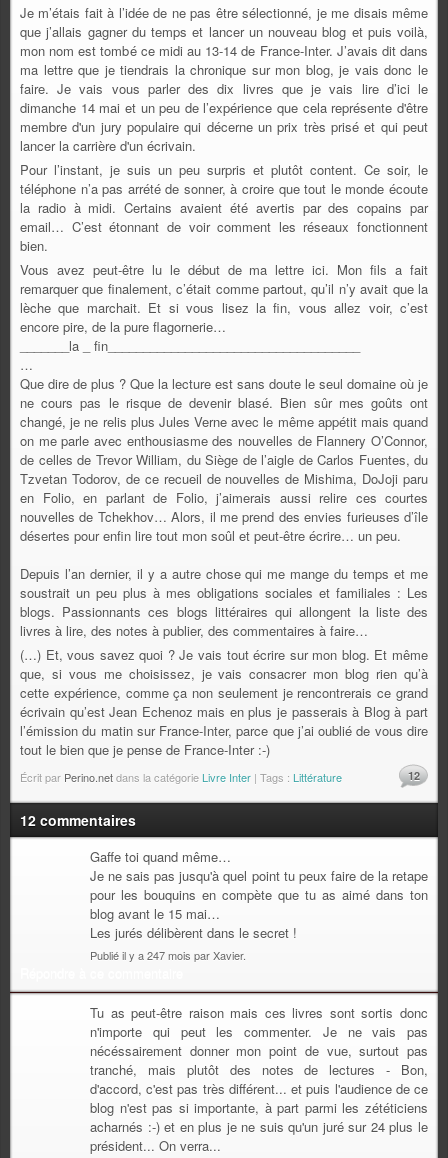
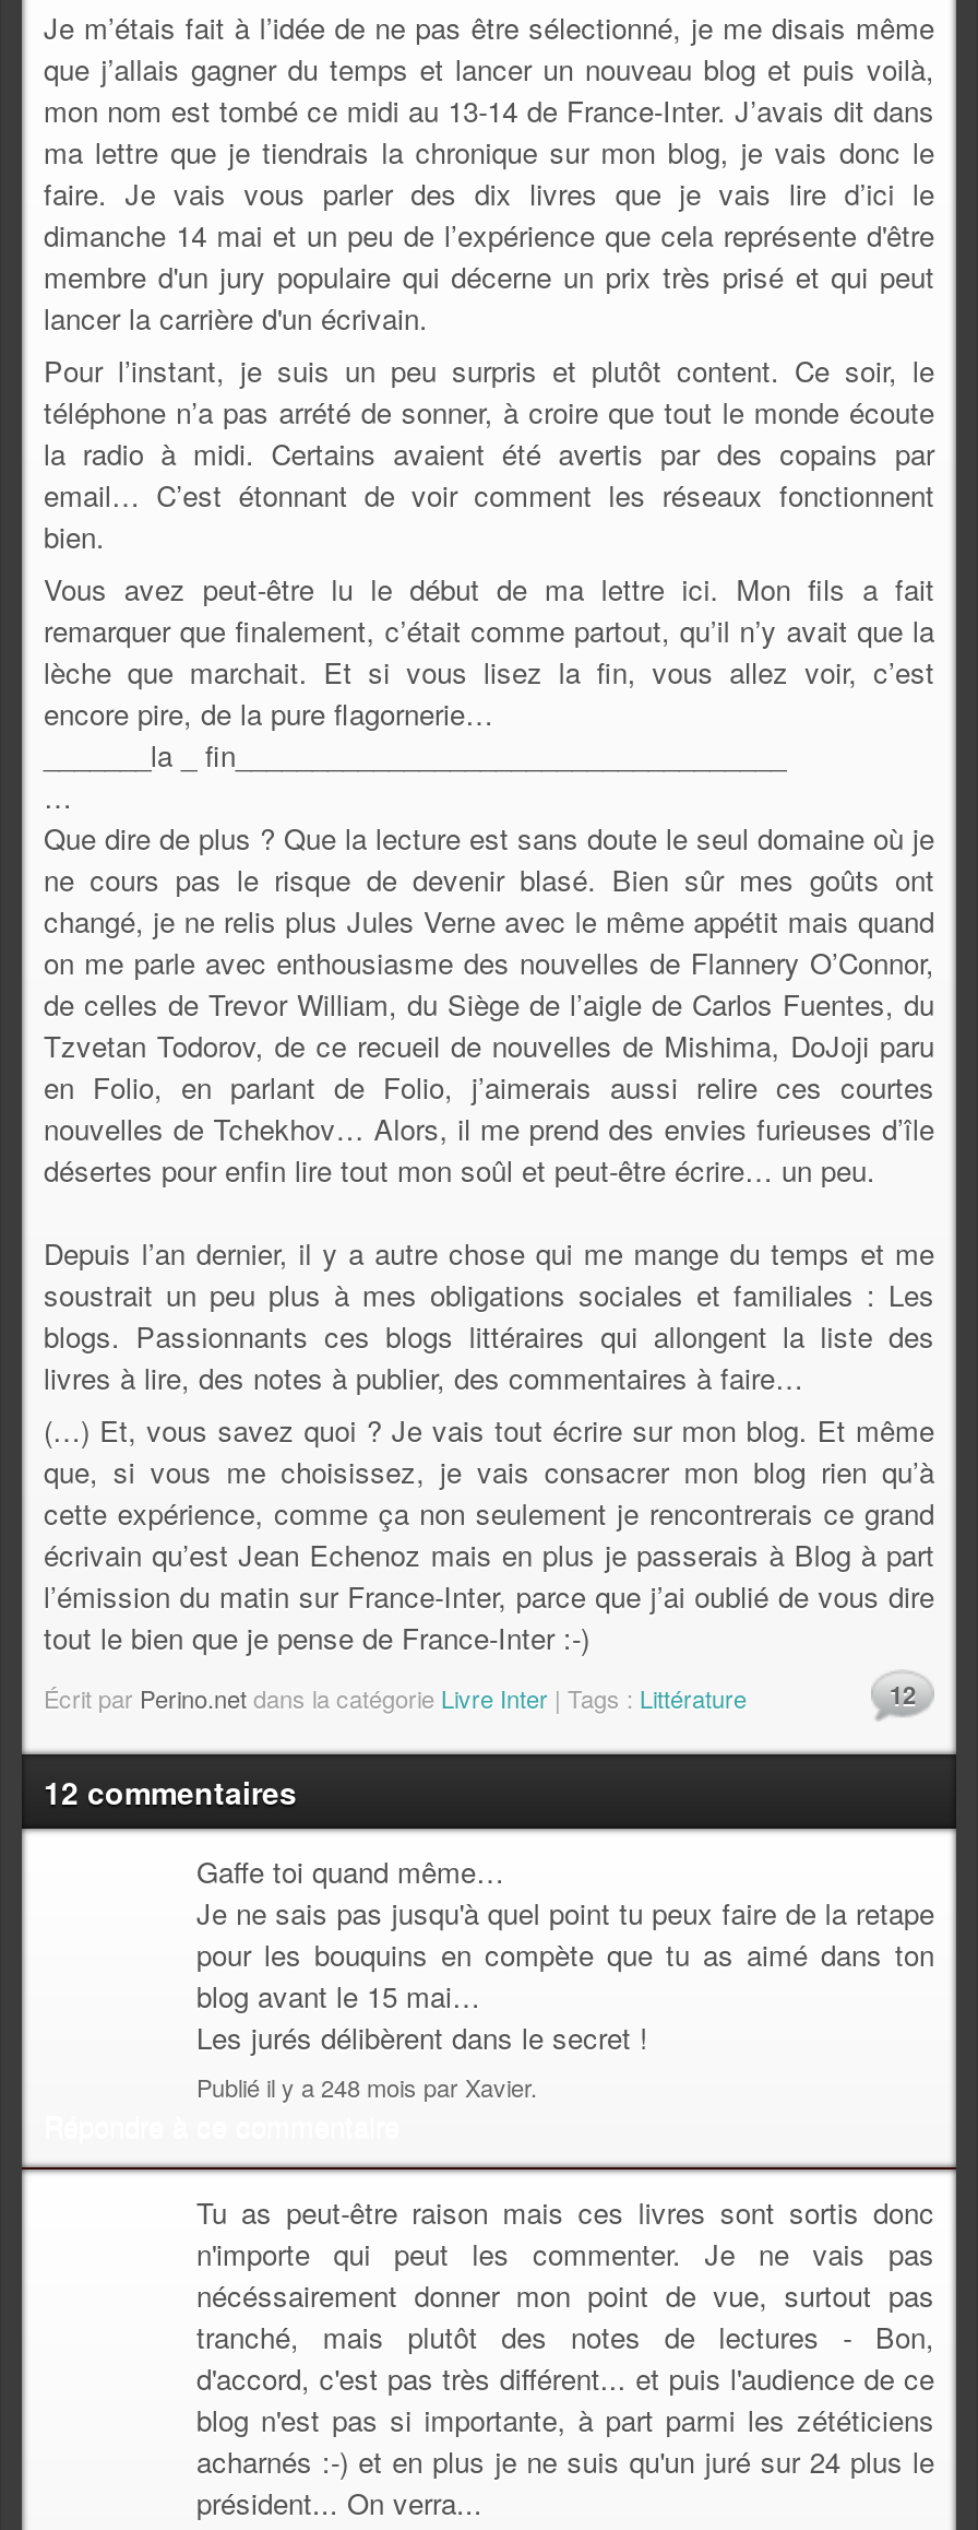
[90,947,246,963] Publié il y a 247 mois par Xavier. -> [196,2070,537,2105] Publié il y a 248 mois par Xavier.

